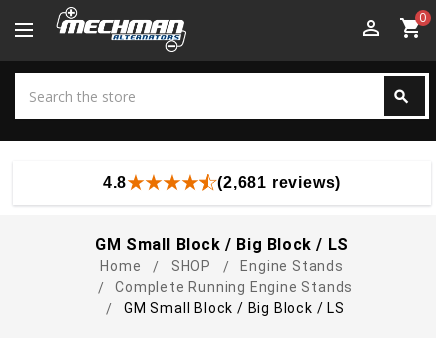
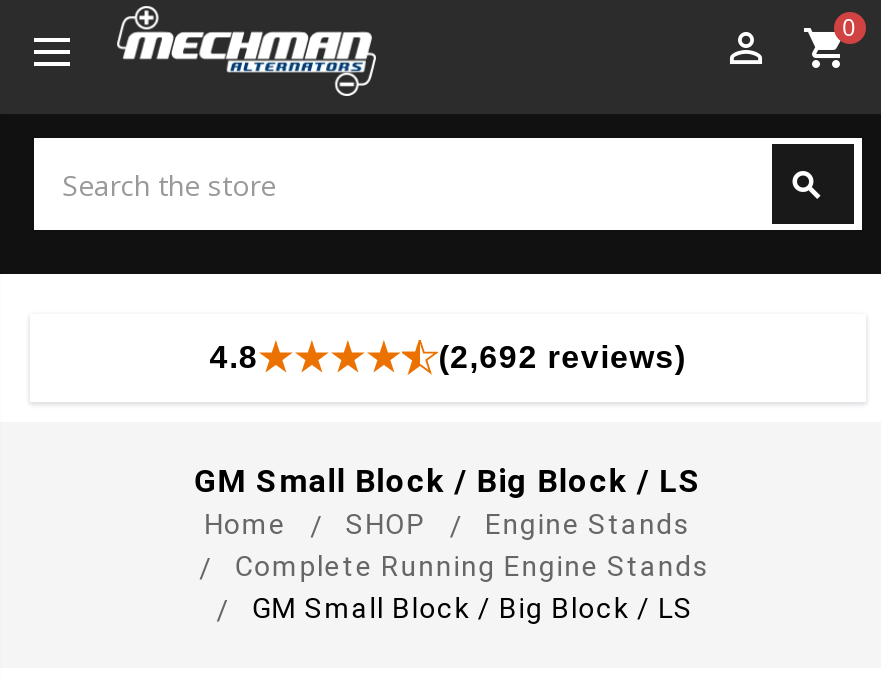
[217,174,341,191] (2,681 reviews) -> [438,340,686,374] (2,692 reviews)

